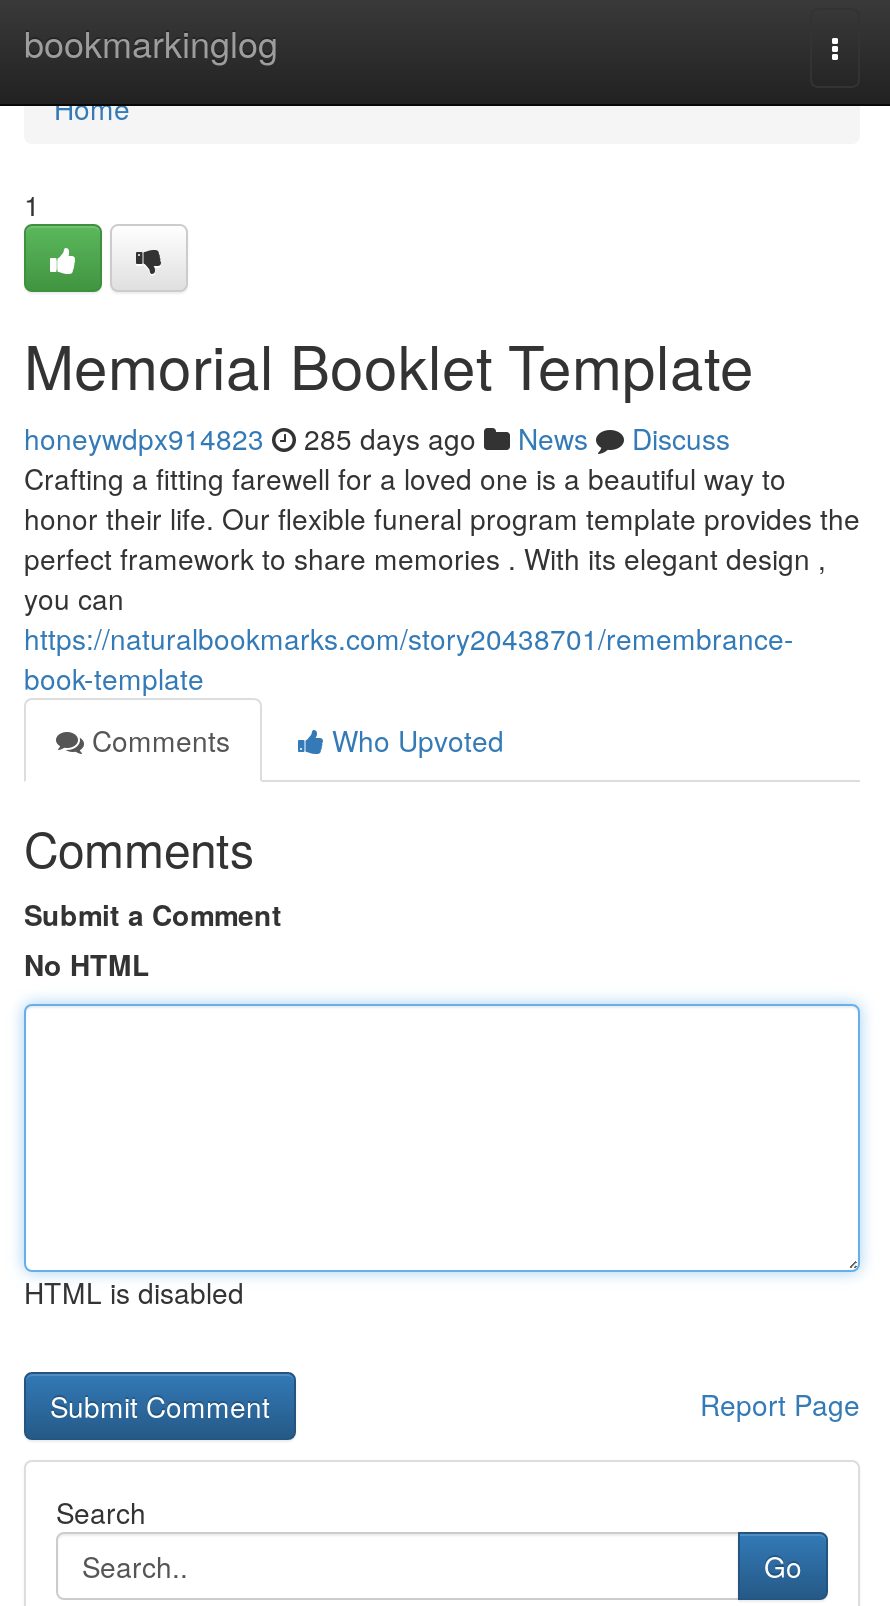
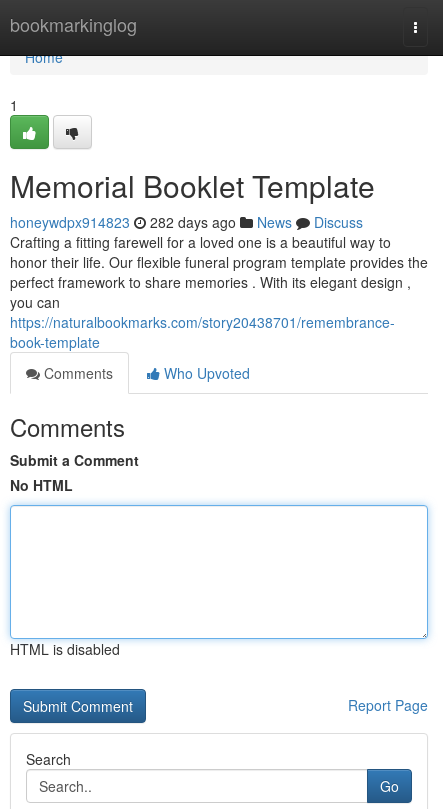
[24,418,730,458] honeywdpx914823 285 days ago News Discuss -> [10,212,363,232] honeywdpx914823 282 days ago News Discuss

